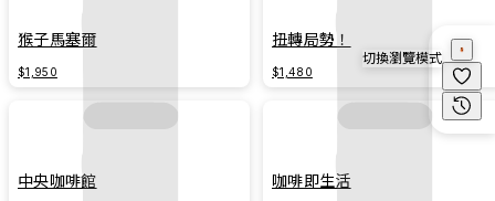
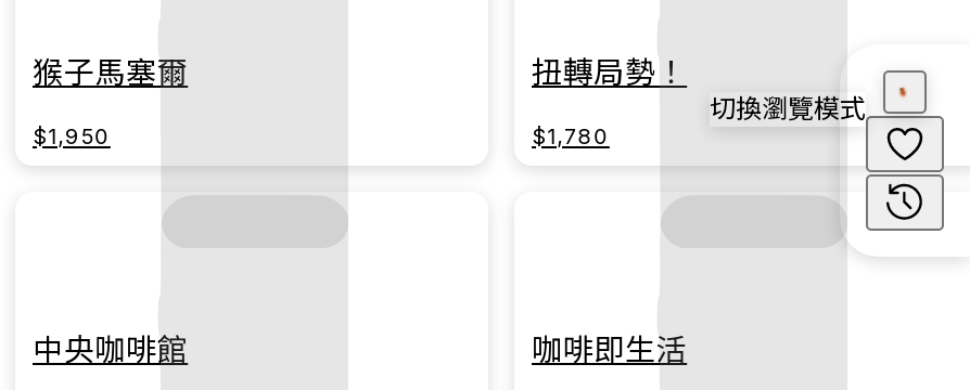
[272,65,313,78] $1,480 -> [532,122,610,148] $1,780

